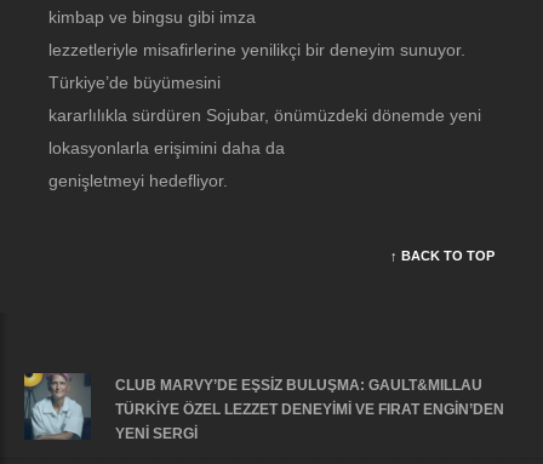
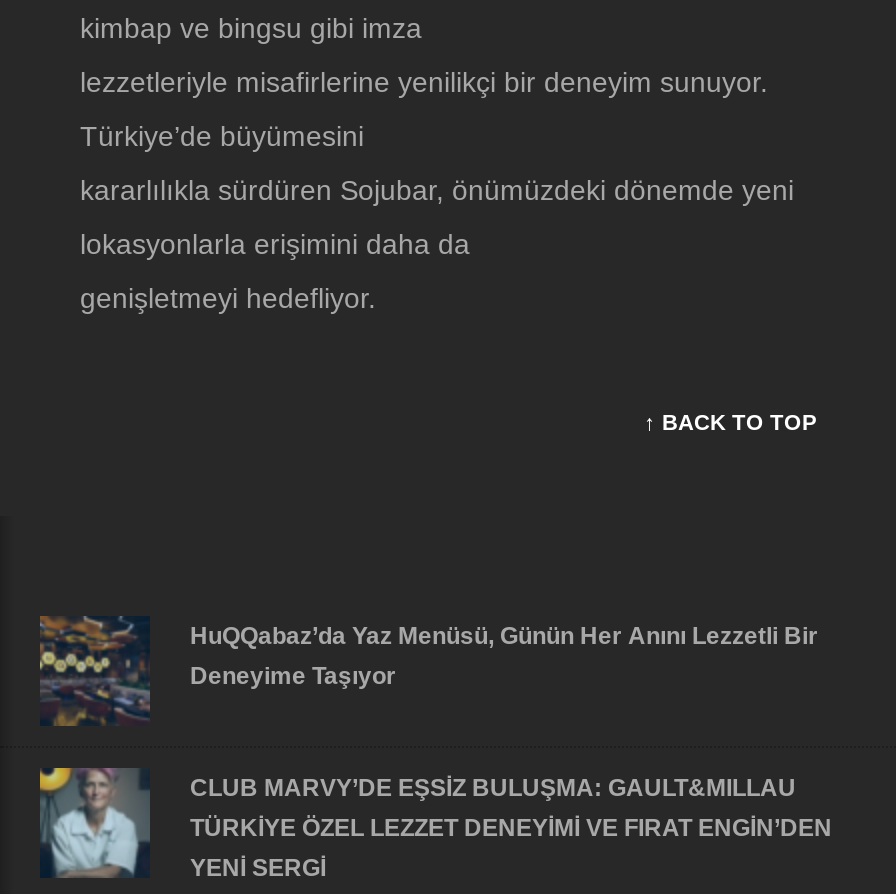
none -> [38,614,818,726] [image] | HuQQabaz’da Yaz Menüsü, Günün Her Anını Lezzetli Bir | Deneyime Taşıyor

